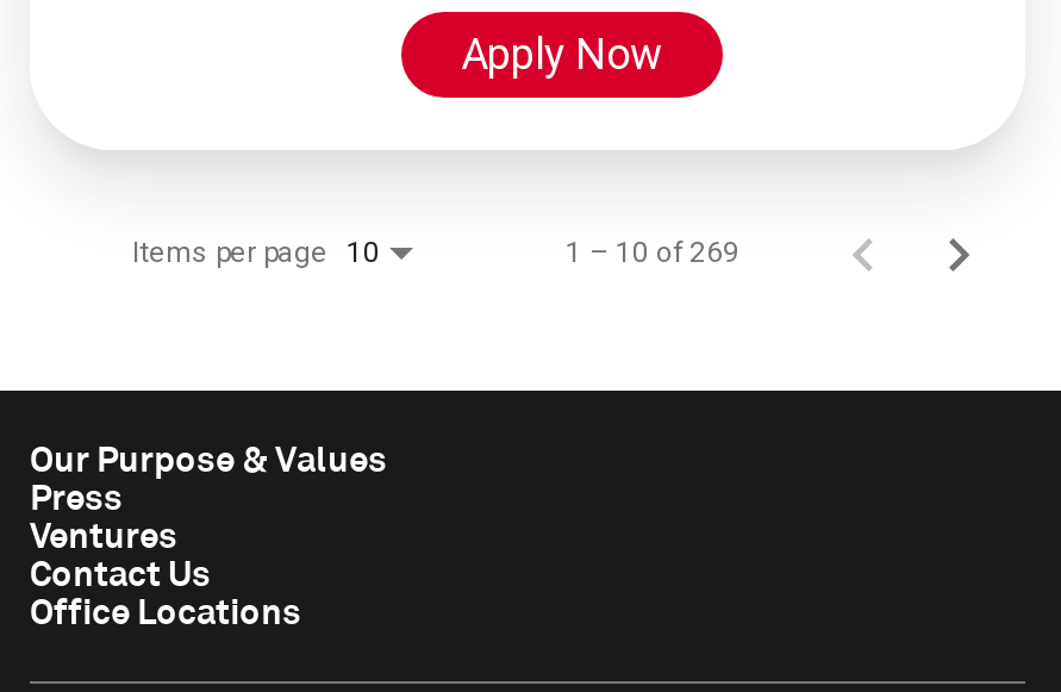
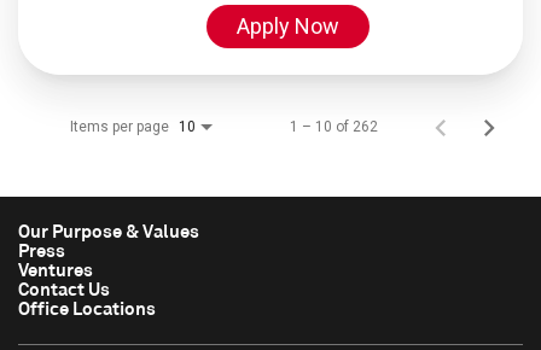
[566,235,739,268] 1 – 10 of 269 -> [290,118,378,135] 1 – 10 of 262

